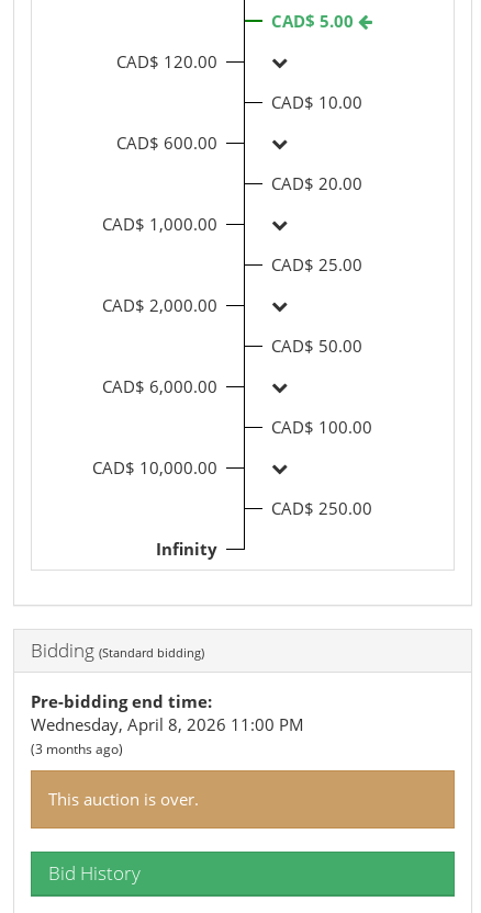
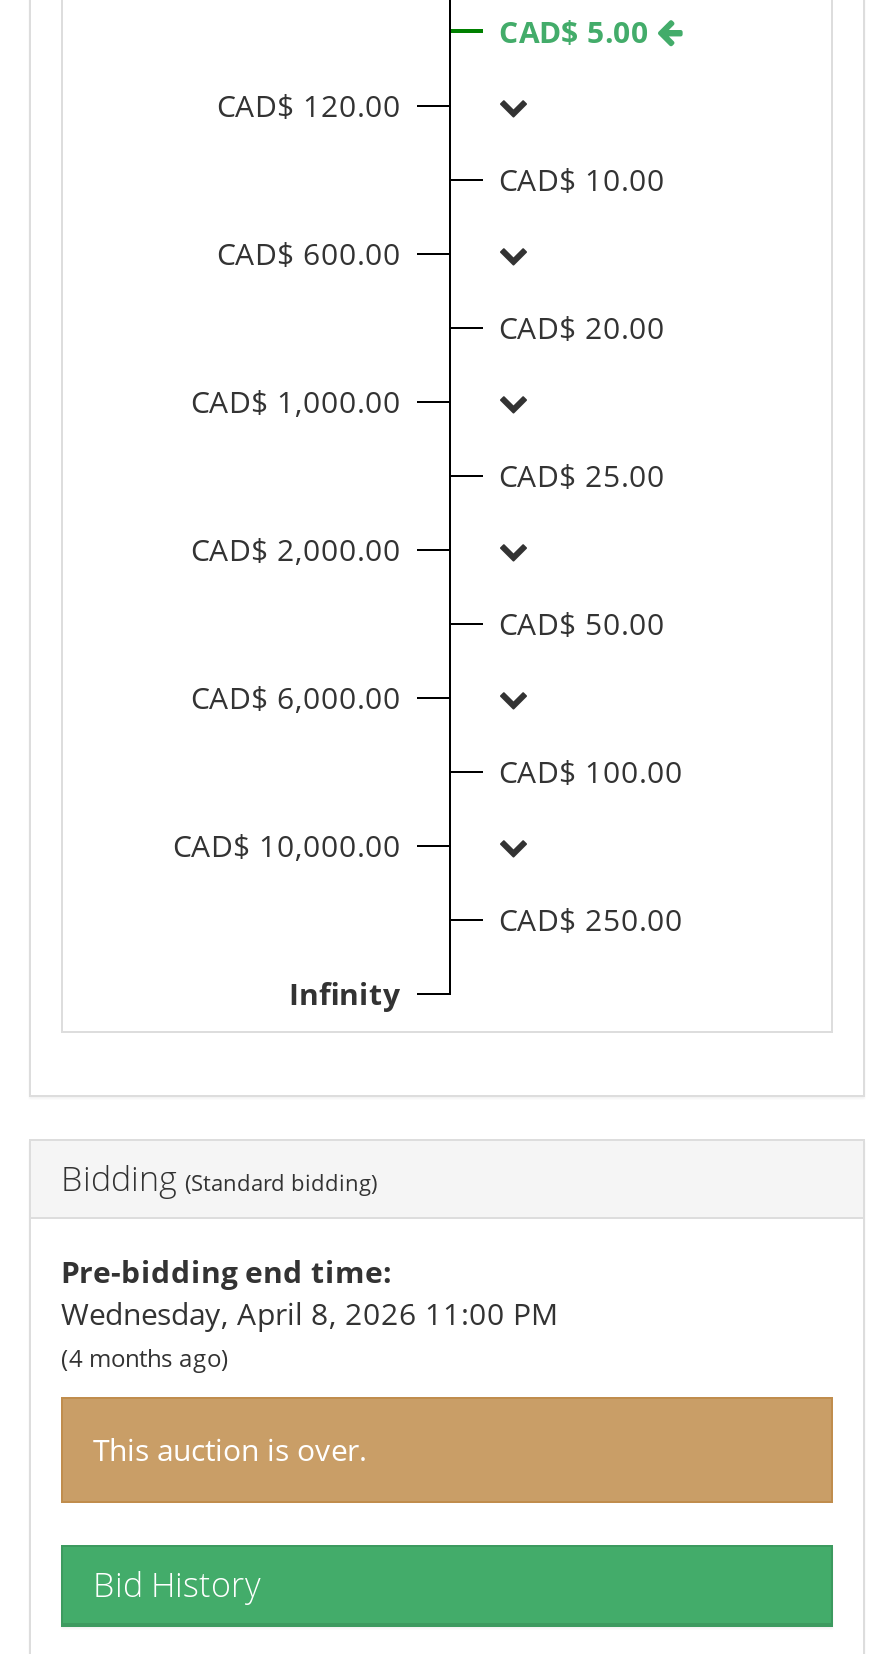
[31,739,123,758] (3 months ago) -> [61,1341,229,1375] (4 months ago)

